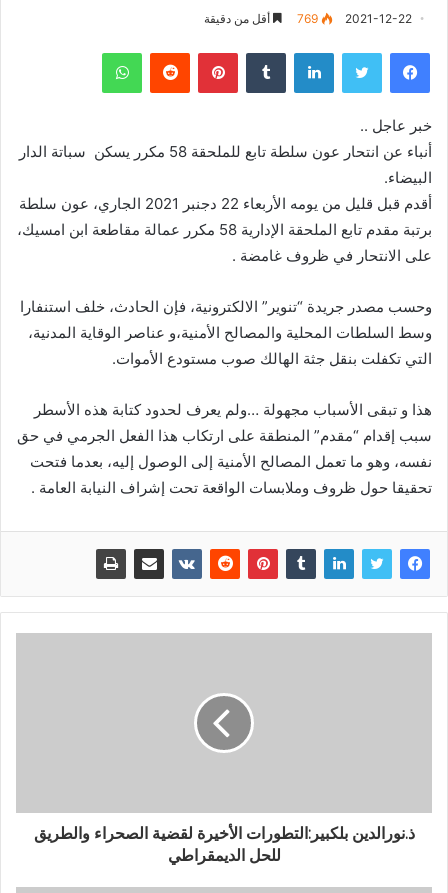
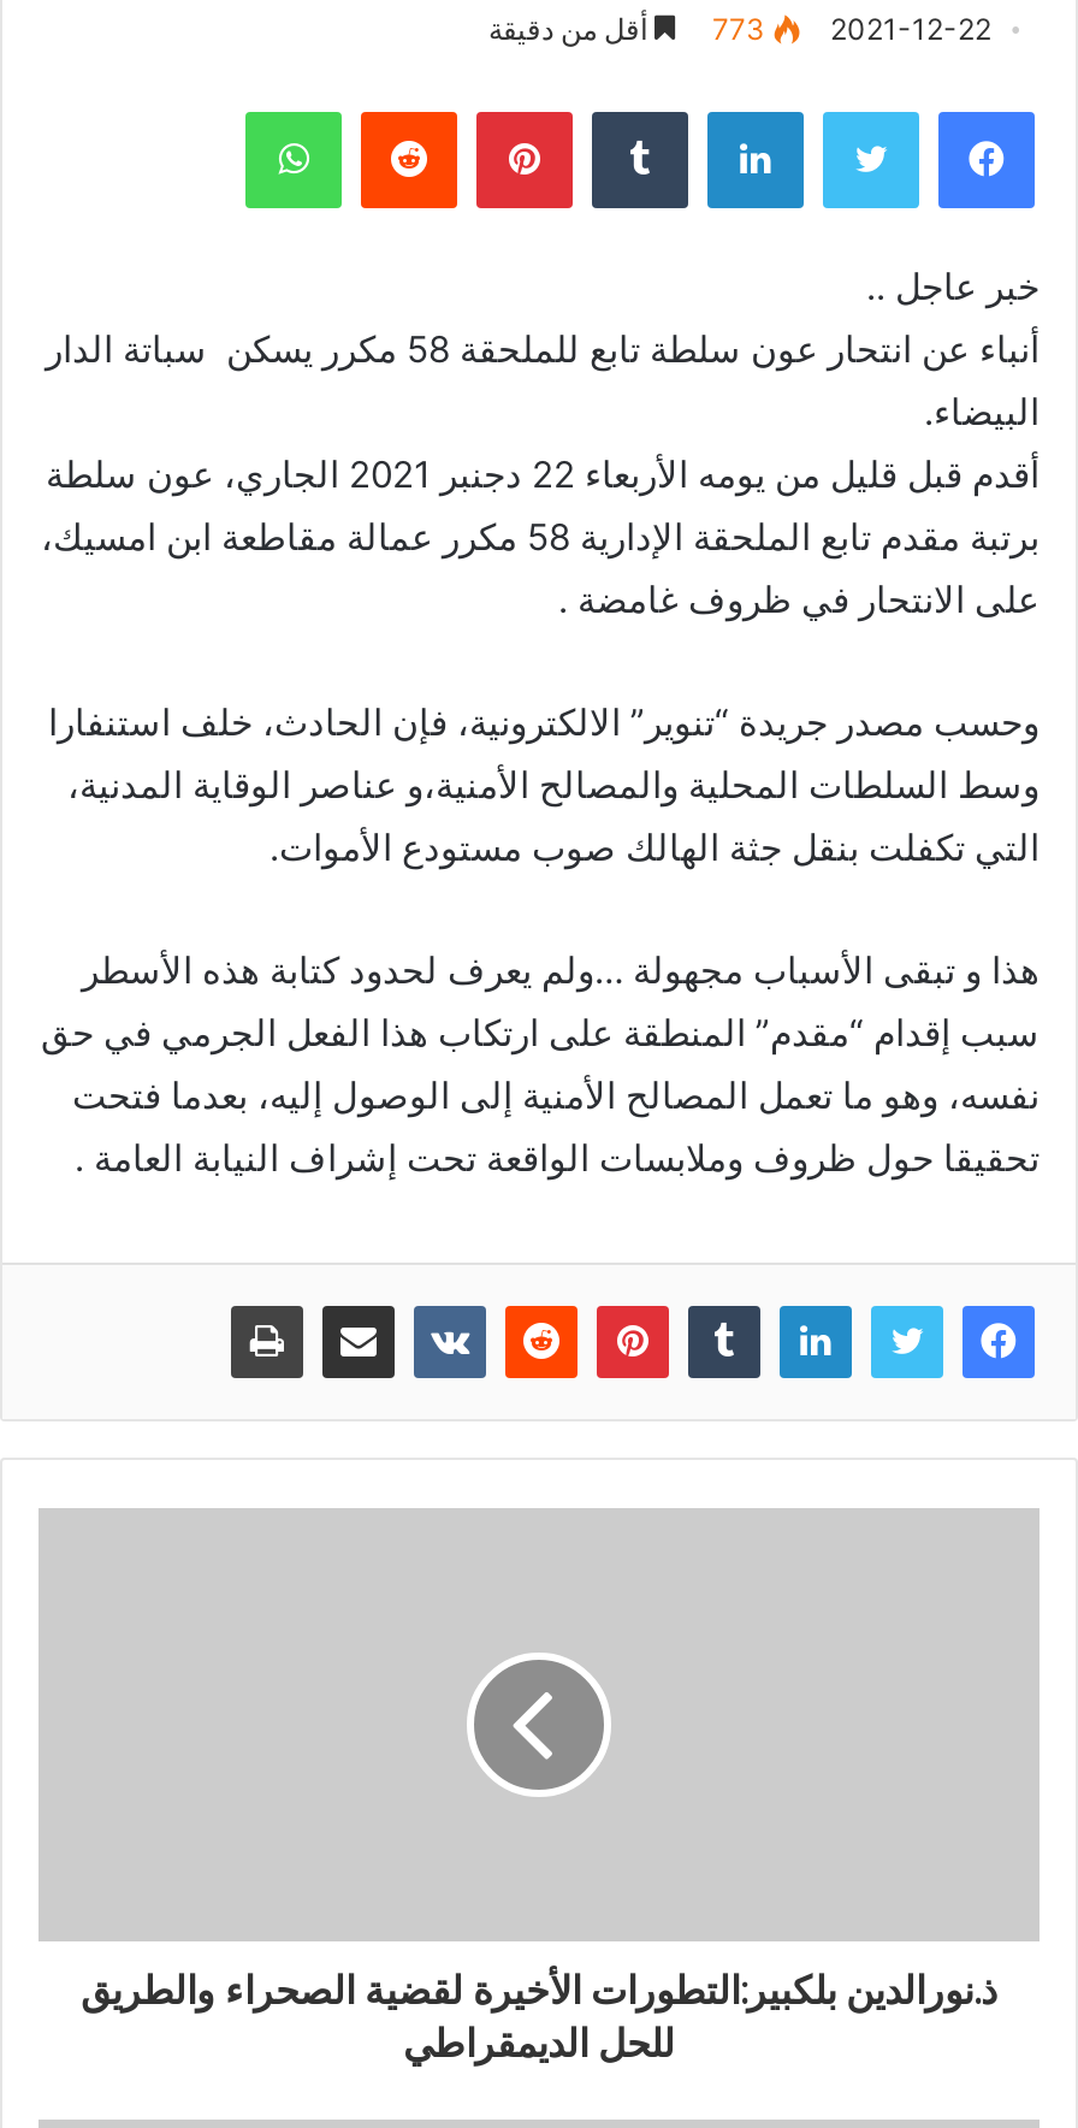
[297,11,318,26] 769 -> [712,11,765,47] 773

